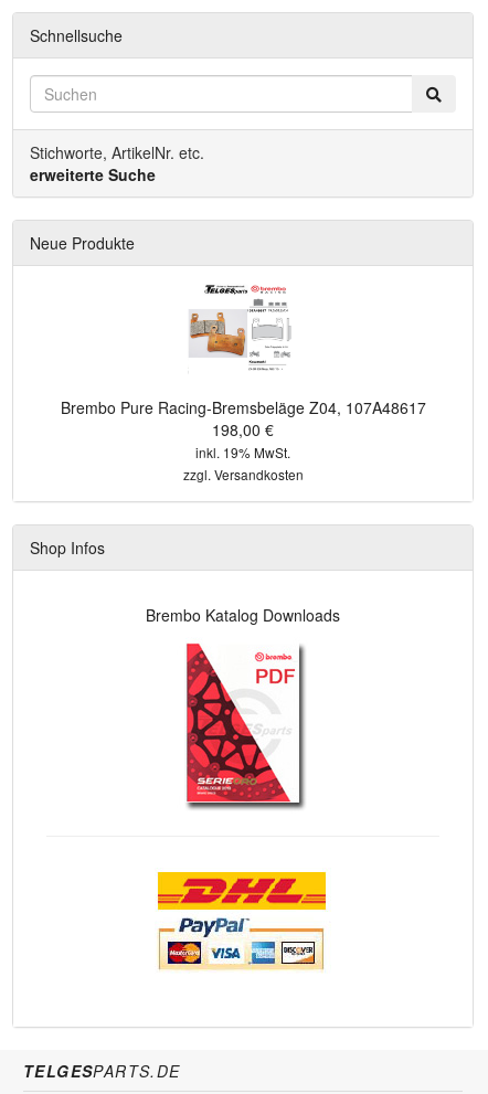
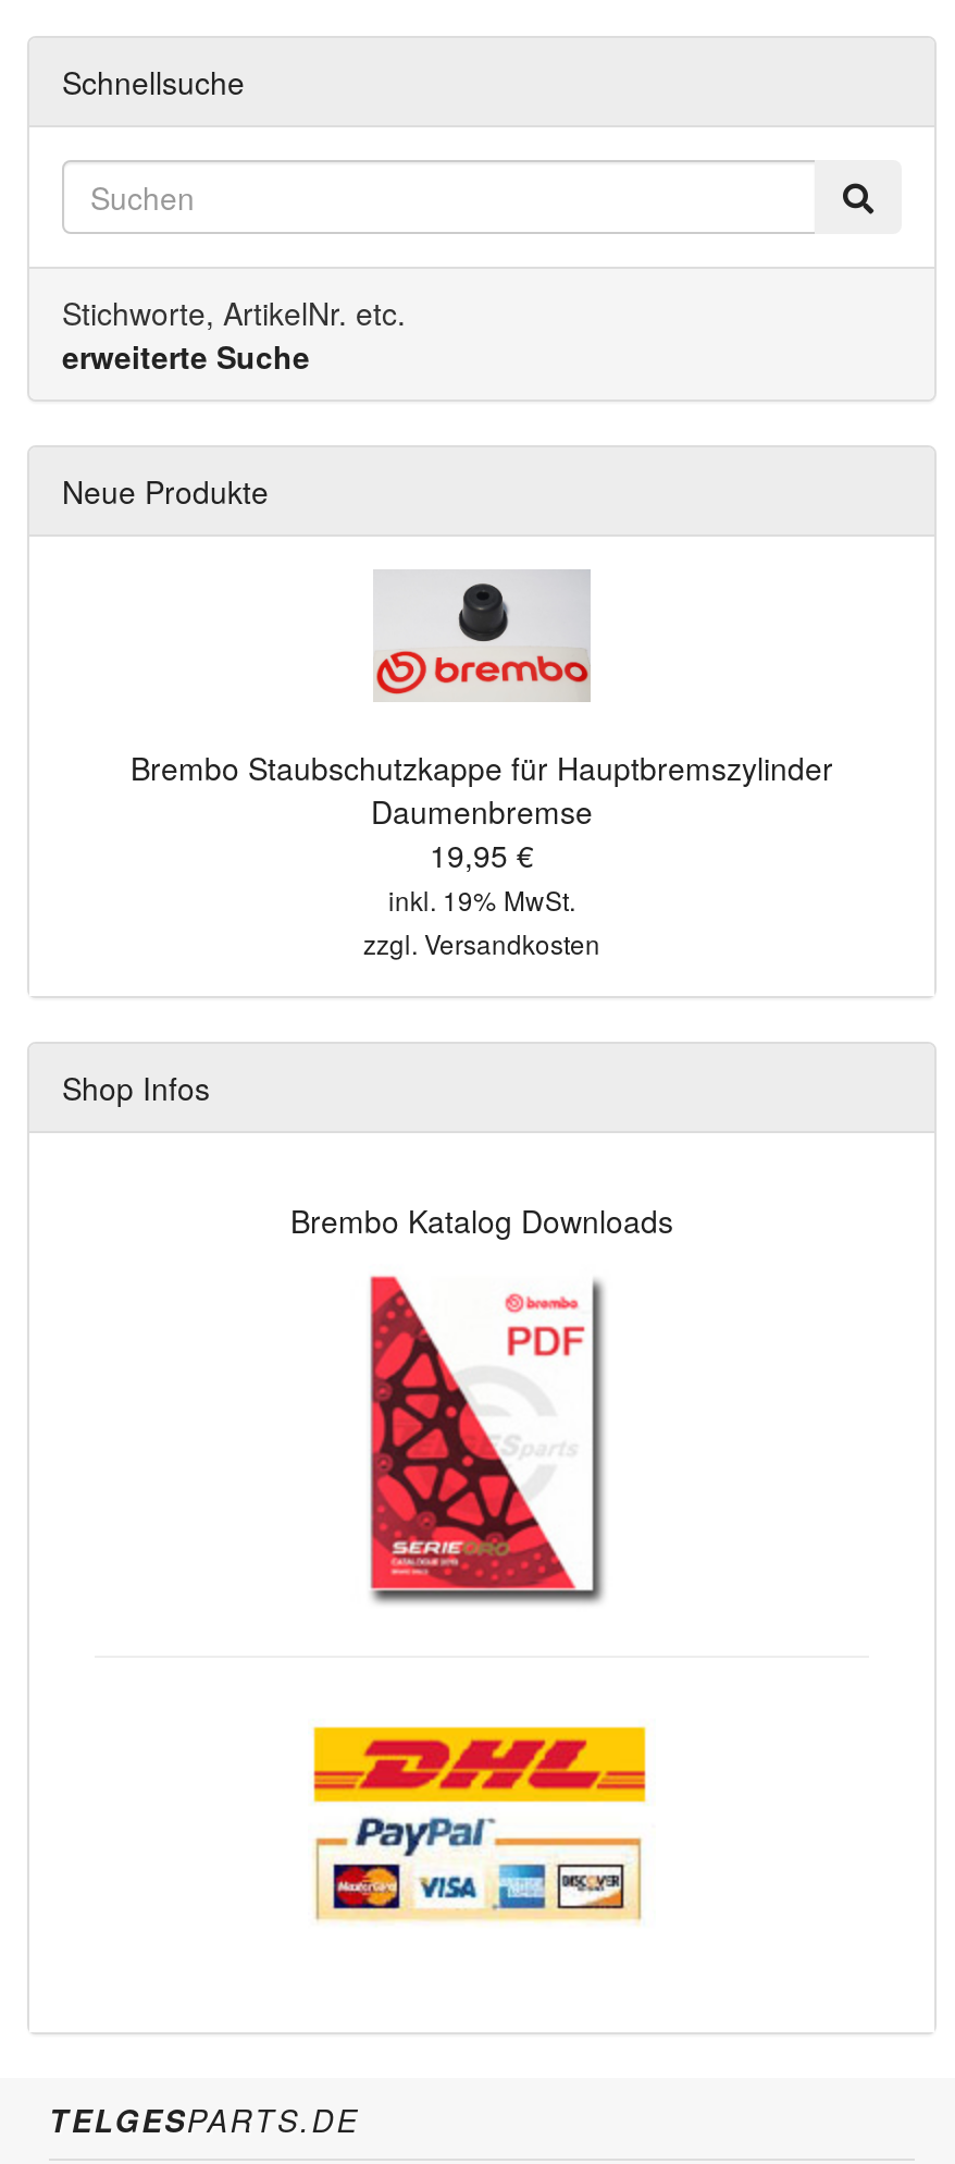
[60,285,426,440] [image] | Brembo Pure Racing-Bremsbeläge Z04, 107A48617 | 198,00 € -> [131,569,833,877] [image] | Brembo Staubschutzkappe für Hauptbremszylinder | Daumenbremse | 19,95 €

